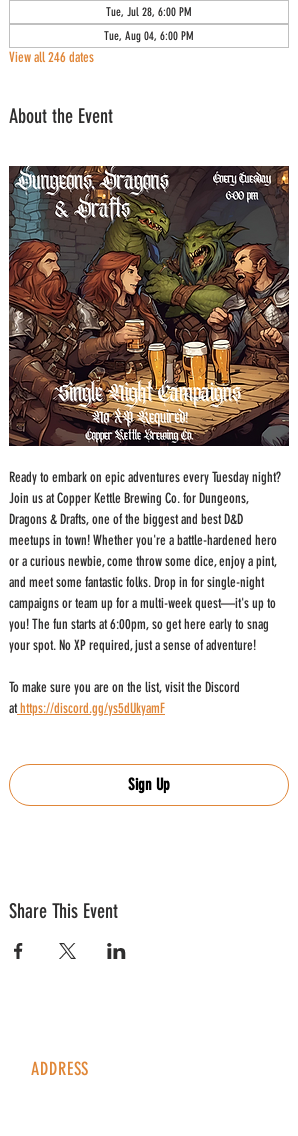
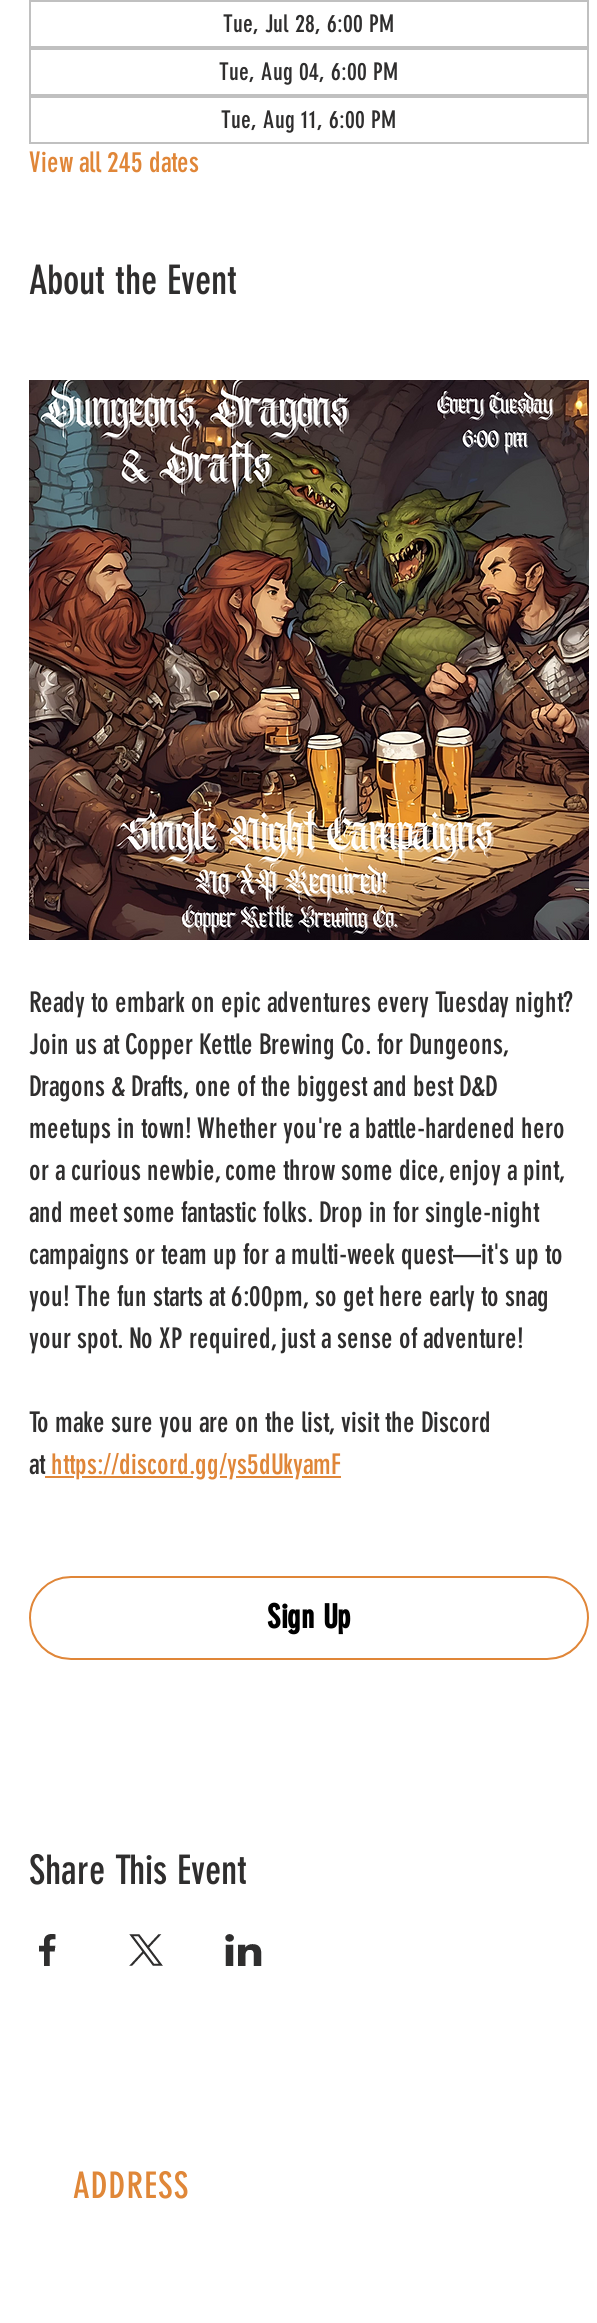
[9,49,94,66] View all 246 dates -> [29,106,397,180] Tue, Aug 11, 6:00 PM | View all 245 dates

